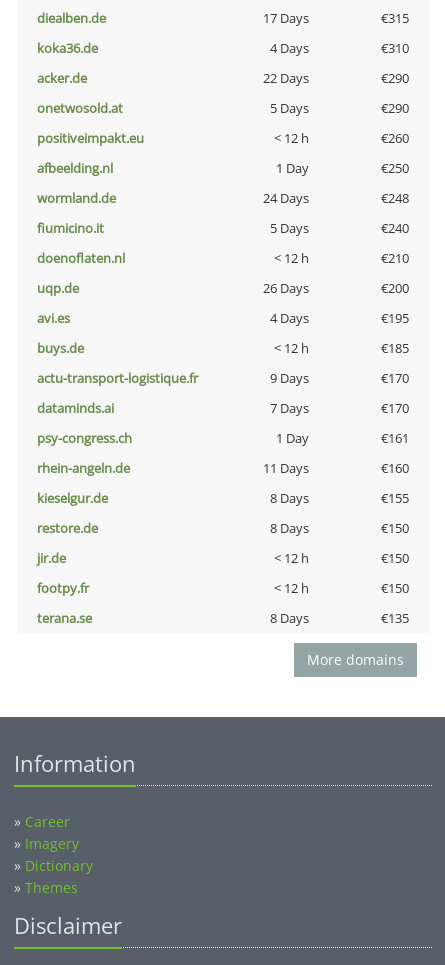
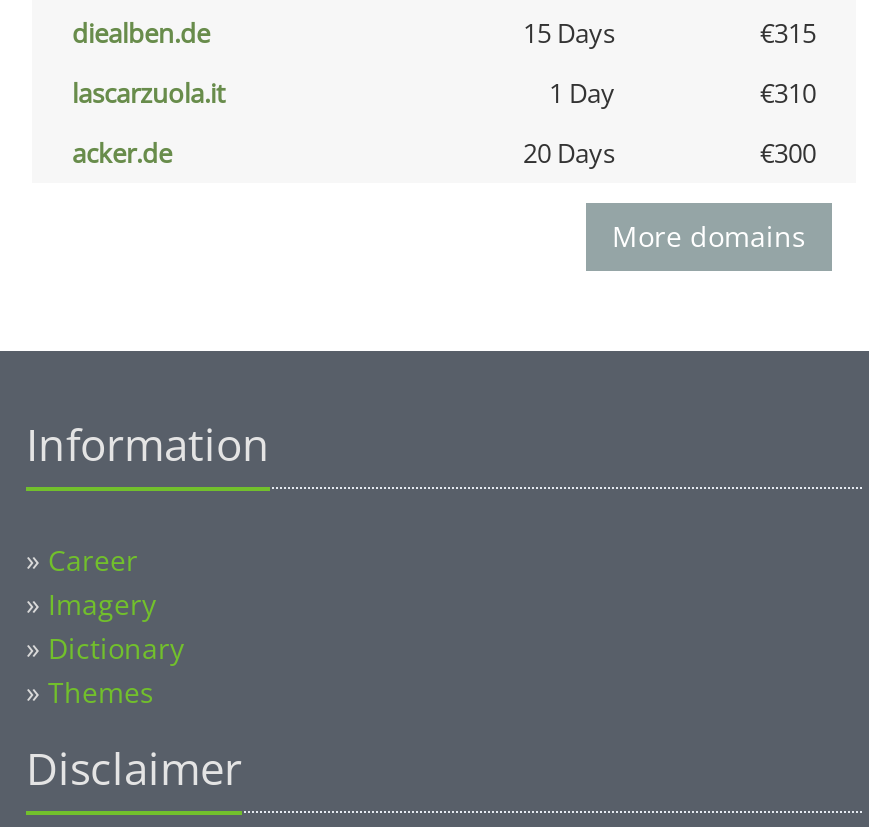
[262,9,308,27] 17 Days -> [523,15,615,51] 15 Days
[37,39,308,57] koka36.de | 4 Days -> [72,75,615,111] lascarzuola.it | 1 Day
[37,69,409,627] 22 Days | €290 | onetwosold.at | 5 Days | €290 | positiveimpakt.eu | < 12 h | €260 | afbeelding.nl | 1 Day | €250 | wormland.de | 24 Days | €248 | fiumicino.it | 5 Days | €240 | doenoflaten.nl | < 12 h | €210 | uqp.de | 26 Days | €200 | avi.es | 4 Days | €195 | buys.de | < 12 h | €185 | actu-transport-logistique.fr | 9 Days | €170 | dataminds.ai | 7 Days | €170 | psy-congress.ch | 1 Day | €161 | rhein-angeln.de | 11 Days | €160 | kieselgur.de | 8 Days | €155 | restore.de | 8 Days | €150 | jir.de | < 12 h | €150 | footpy.fr | < 12 h | €150 | terana.se | 8 Days | €135 -> [523,135,816,171] 20 Days | €300

